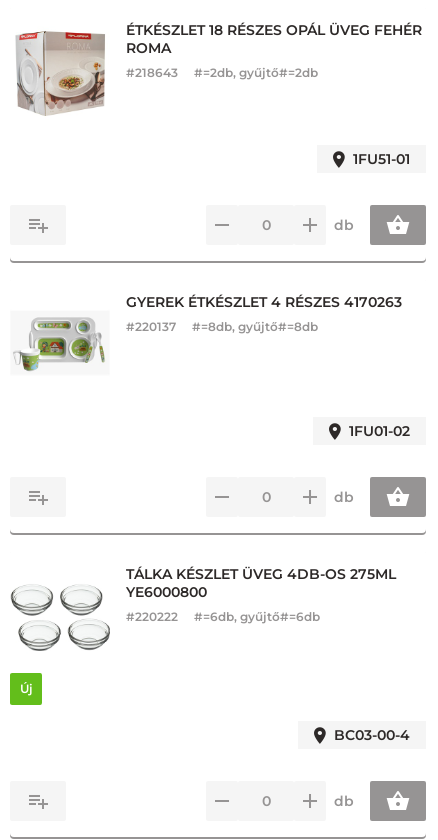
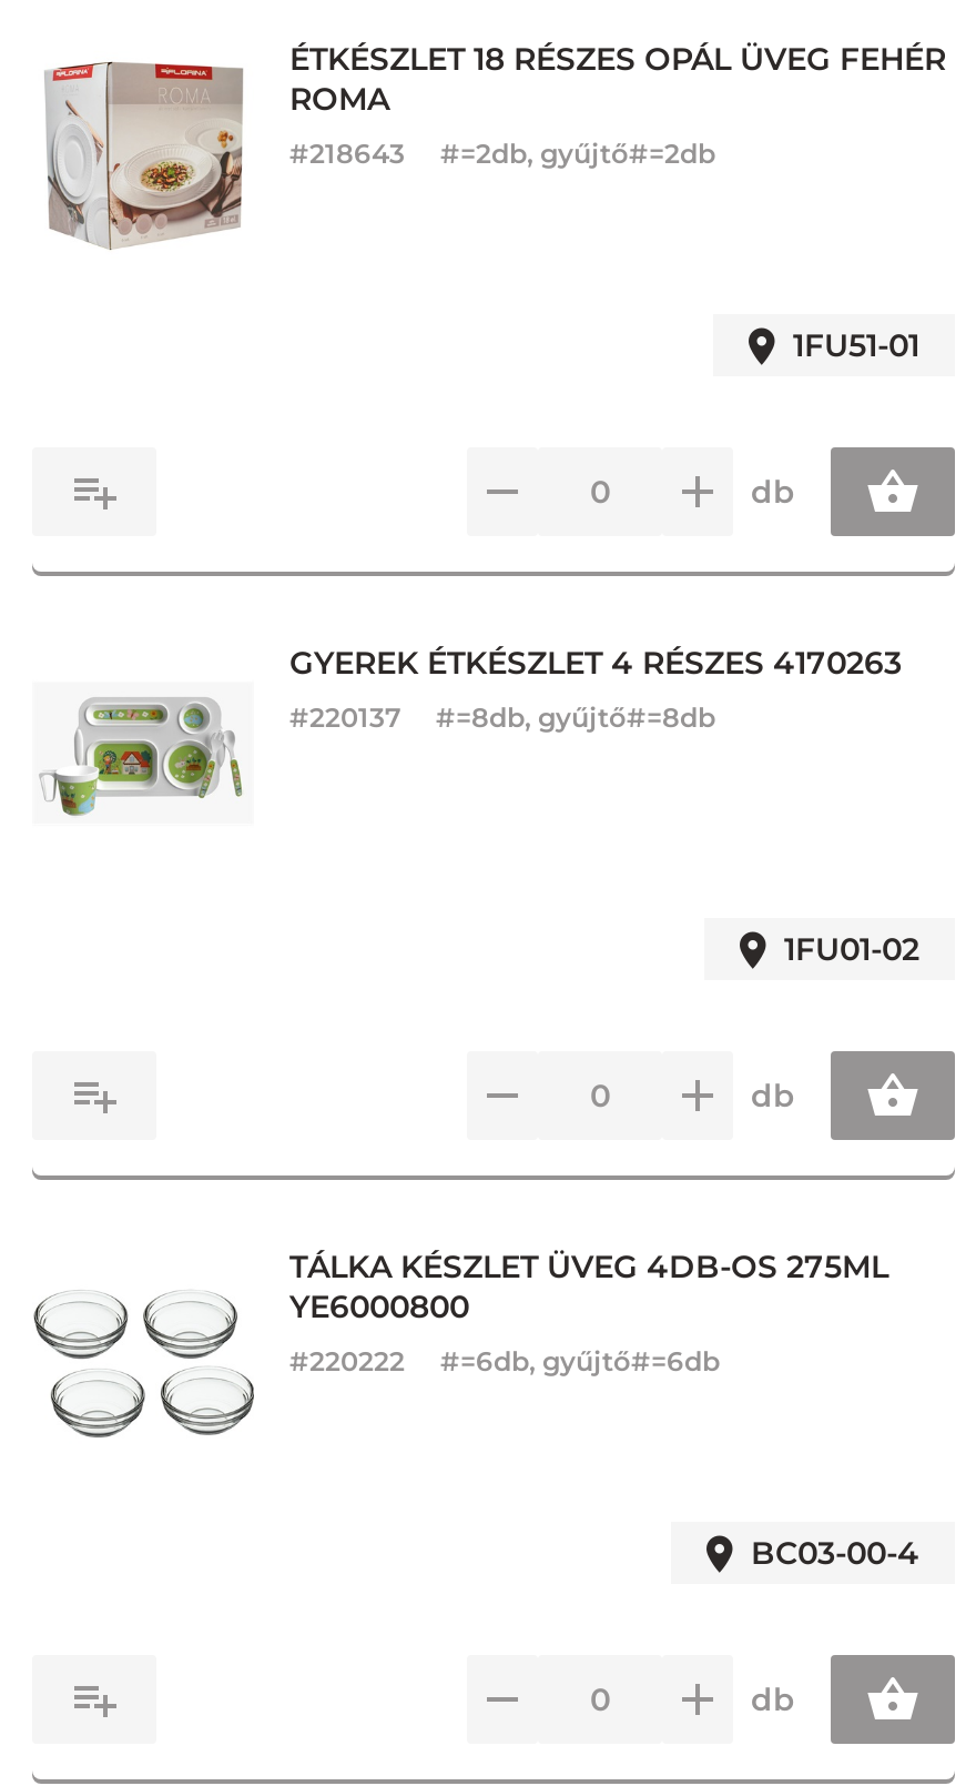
[19,681,32,696] Új -> none

